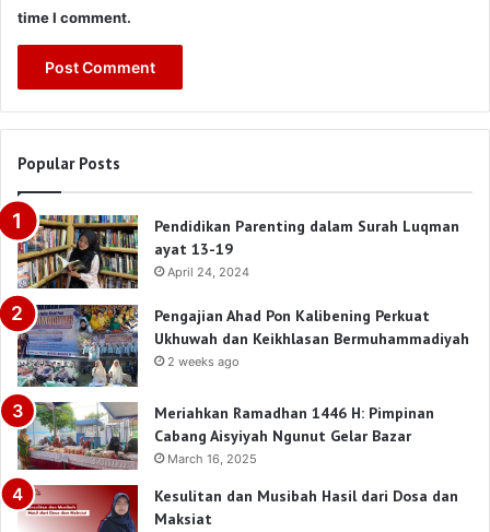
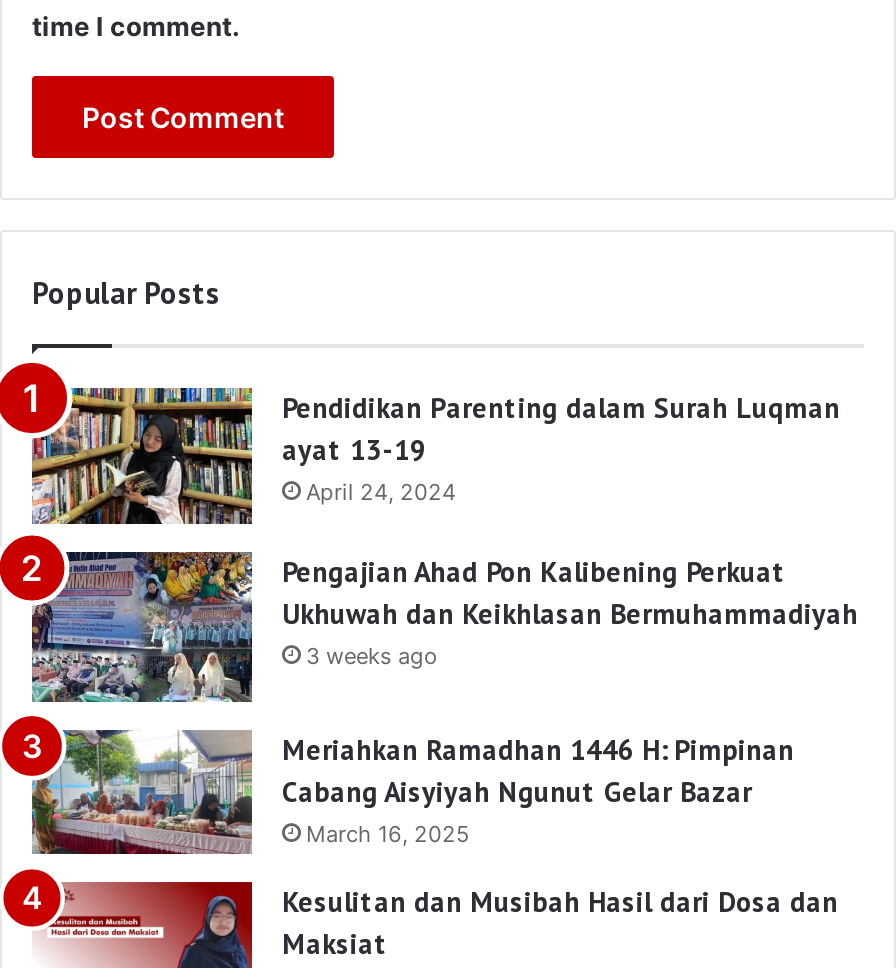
[167,354,240,369] 2 weeks ago -> [306,641,438,669] 3 weeks ago

